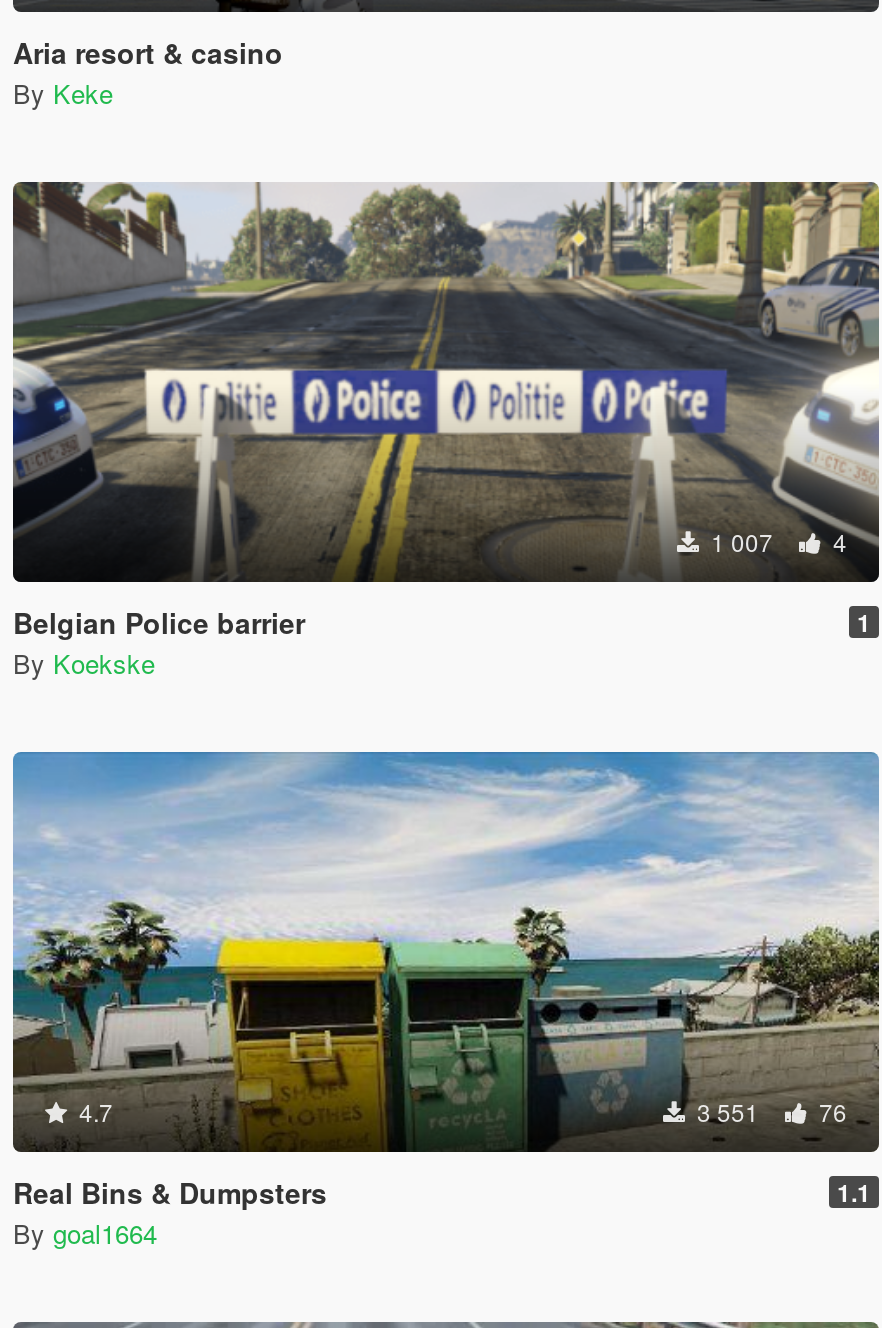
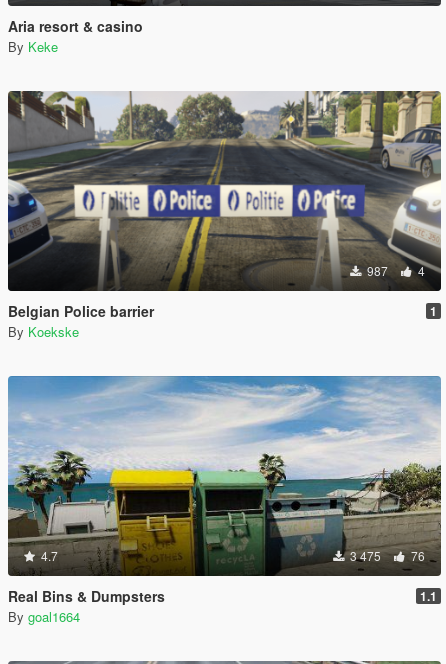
[705,524,779,558] 1 007 -> [364,262,391,279] 987
[691,1094,847,1128] 3 551 76 -> [347,547,425,564] 3 475 76

